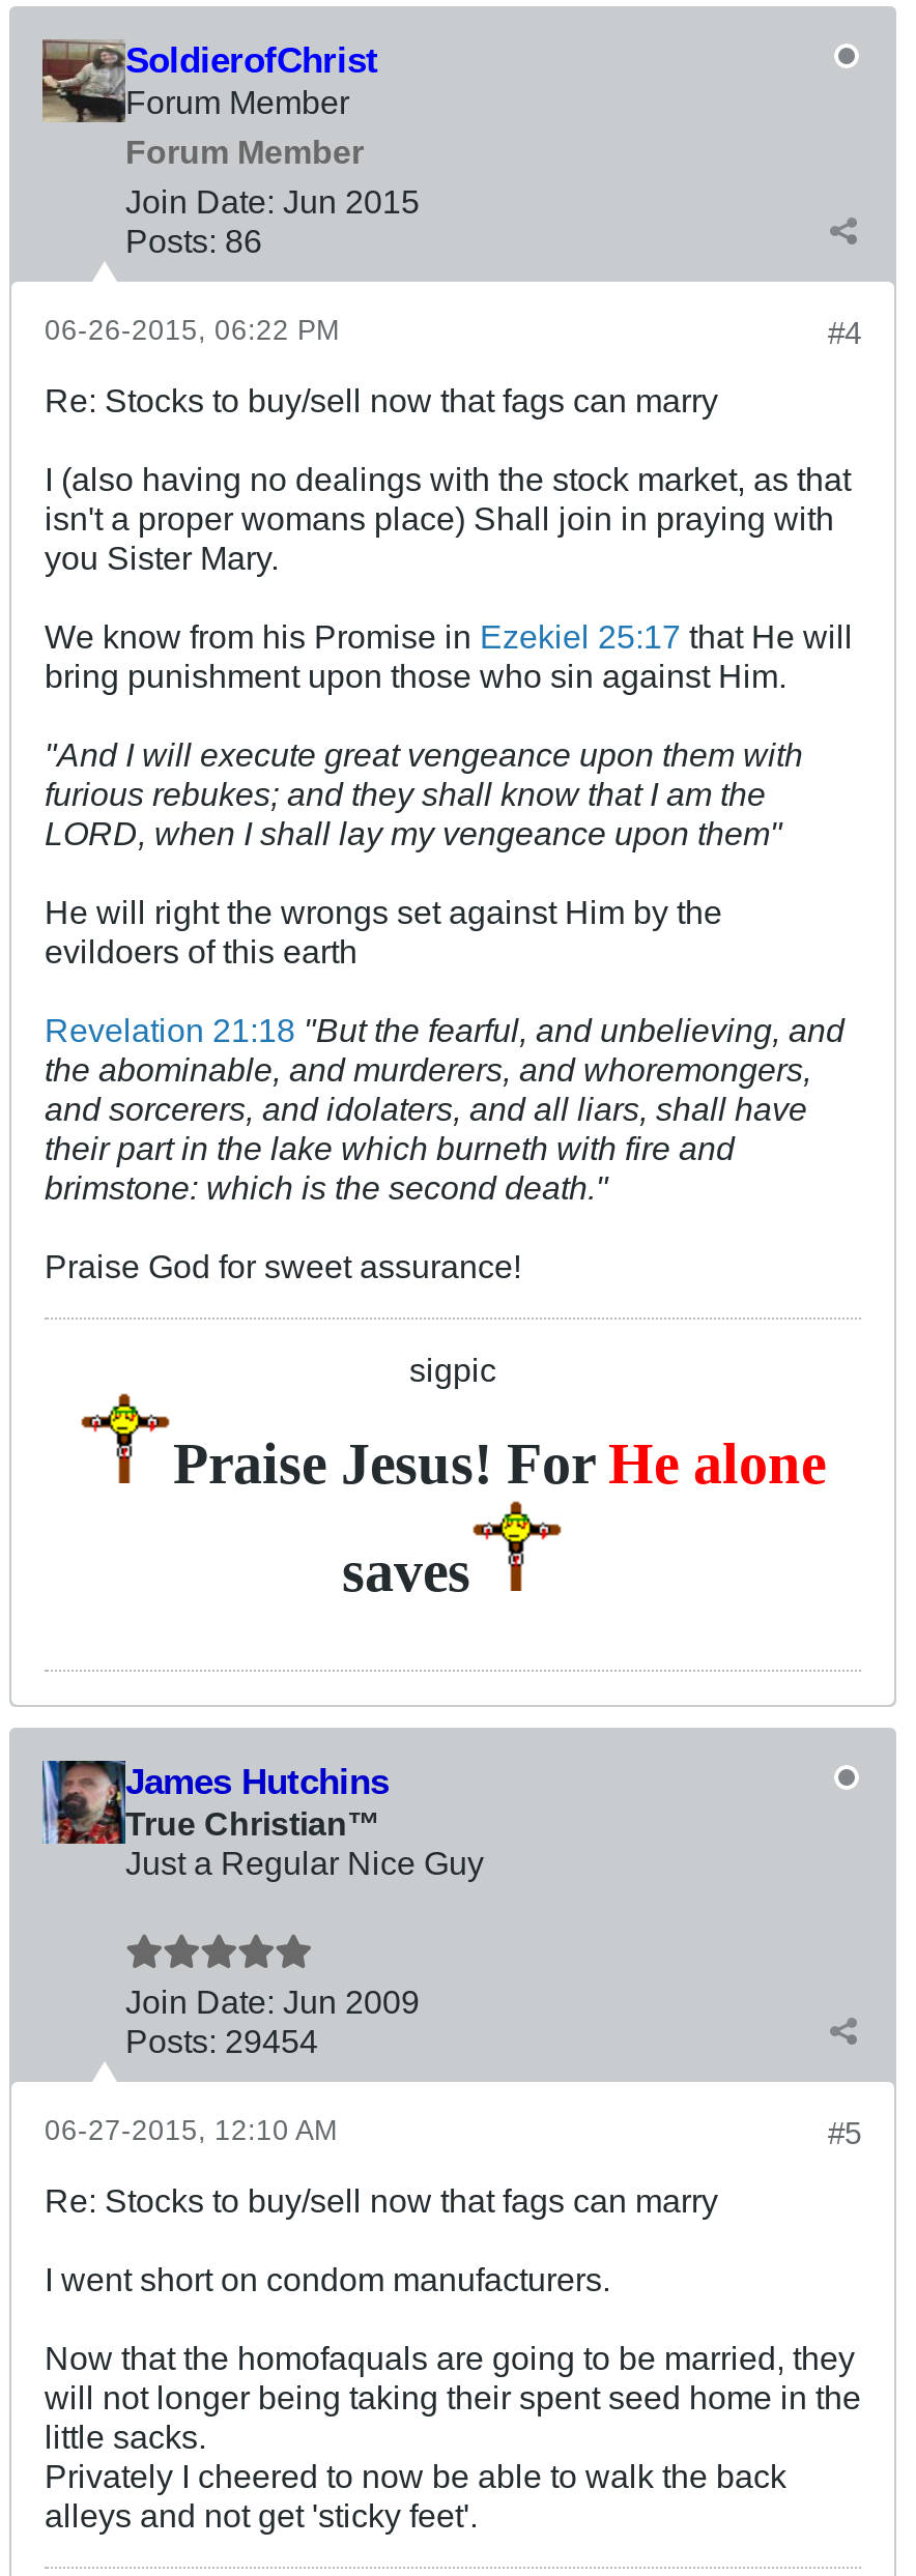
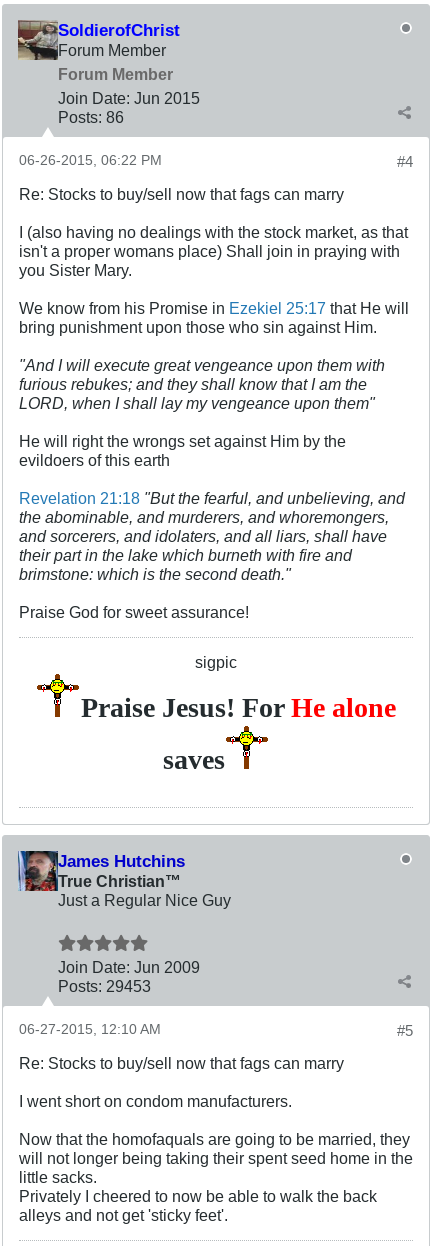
[125,2023,318,2060] Posts: 29454 -> [58,977,151,995] Posts: 29453

